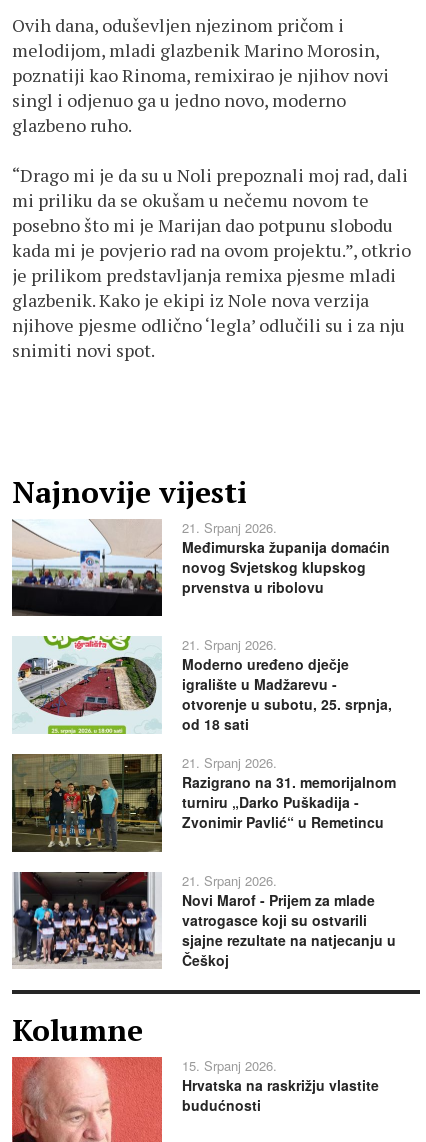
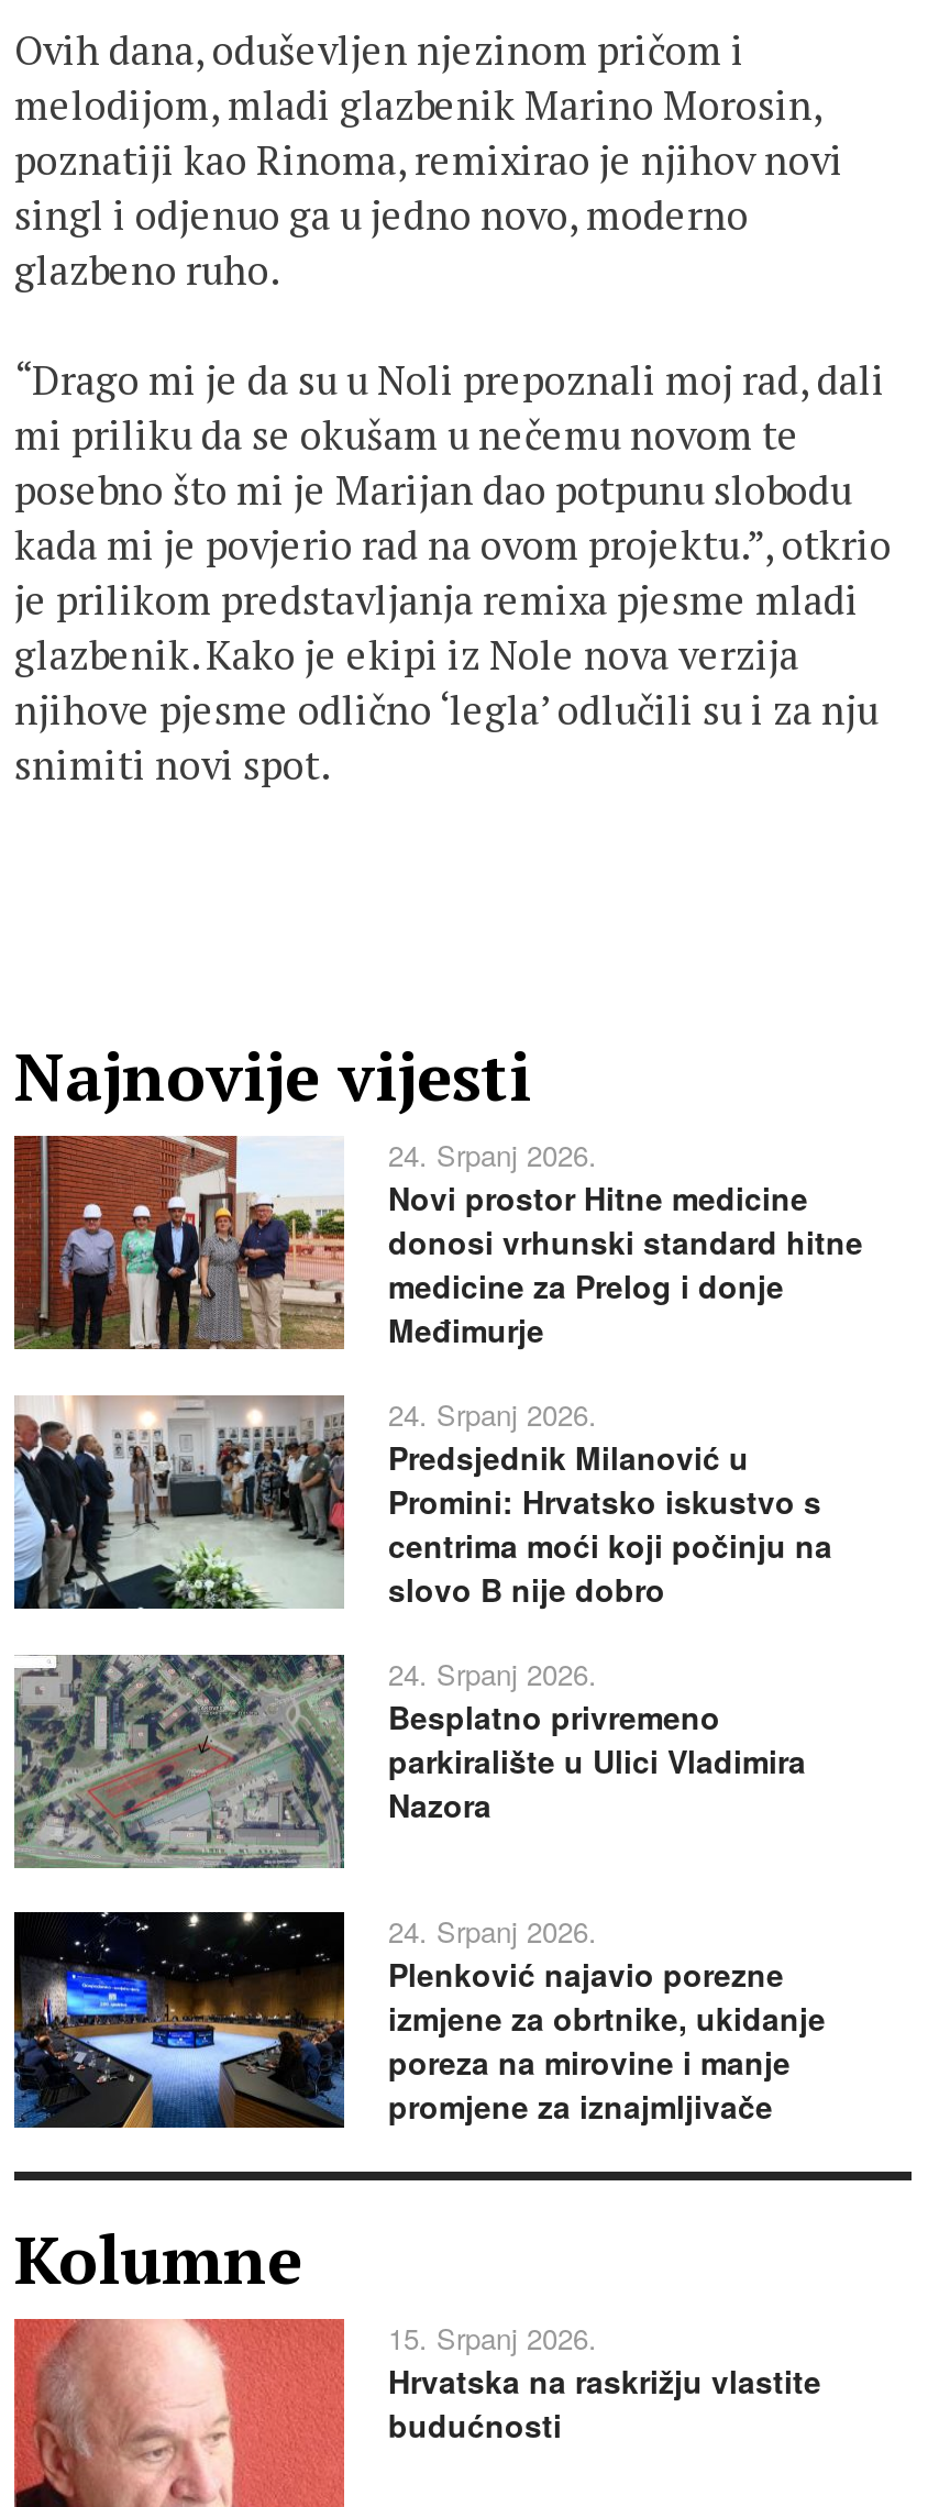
[11,518,390,617] [image] | 21. Srpanj 2026. | Međimurska županija domaćin | novog Svjetskog klupskog | prvenstva u ribolovu -> [12,1133,863,1351] [image] | 24. Srpanj 2026. | Novi prostor Hitne medicine | donosi vrhunski standard hitne | medicine za Prelog i donje | Međimurje
[12,635,392,735] [image] | 21. Srpanj 2026. | Moderno uređeno dječje | igralište u Madžarevu - | otvorenje u subotu, 25. srpnja, | od 18 sati -> [12,1393,832,1611] [image] | 24. Srpanj 2026. | Predsjednik Milanović u | Promini: Hrvatsko iskustvo s | centrima moći koji počinju na | slovo B nije dobro
[11,753,396,852] [image] | 21. Srpanj 2026. | Razigrano na 31. memorijalnom | turniru „Darko Puškadija - | Zvonimir Pavlić“ u Remetincu -> [14,1652,806,1868] [image] | 24. Srpanj 2026. | Besplatno privremeno | parkiralište u Ulici Vladimira | Nazora
[12,871,396,970] [image] | 21. Srpanj 2026. | Novi Marof - Prijem za mlade | vatrogasce koji su ostvarili | sjajne rezultate na natjecanju u | Češkoj -> [12,1910,826,2130] [image] | 24. Srpanj 2026. | Plenković najavio porezne | izmjene za obrtnike, ukidanje | poreza na mirovine i manje | promjene za iznajmljivače

